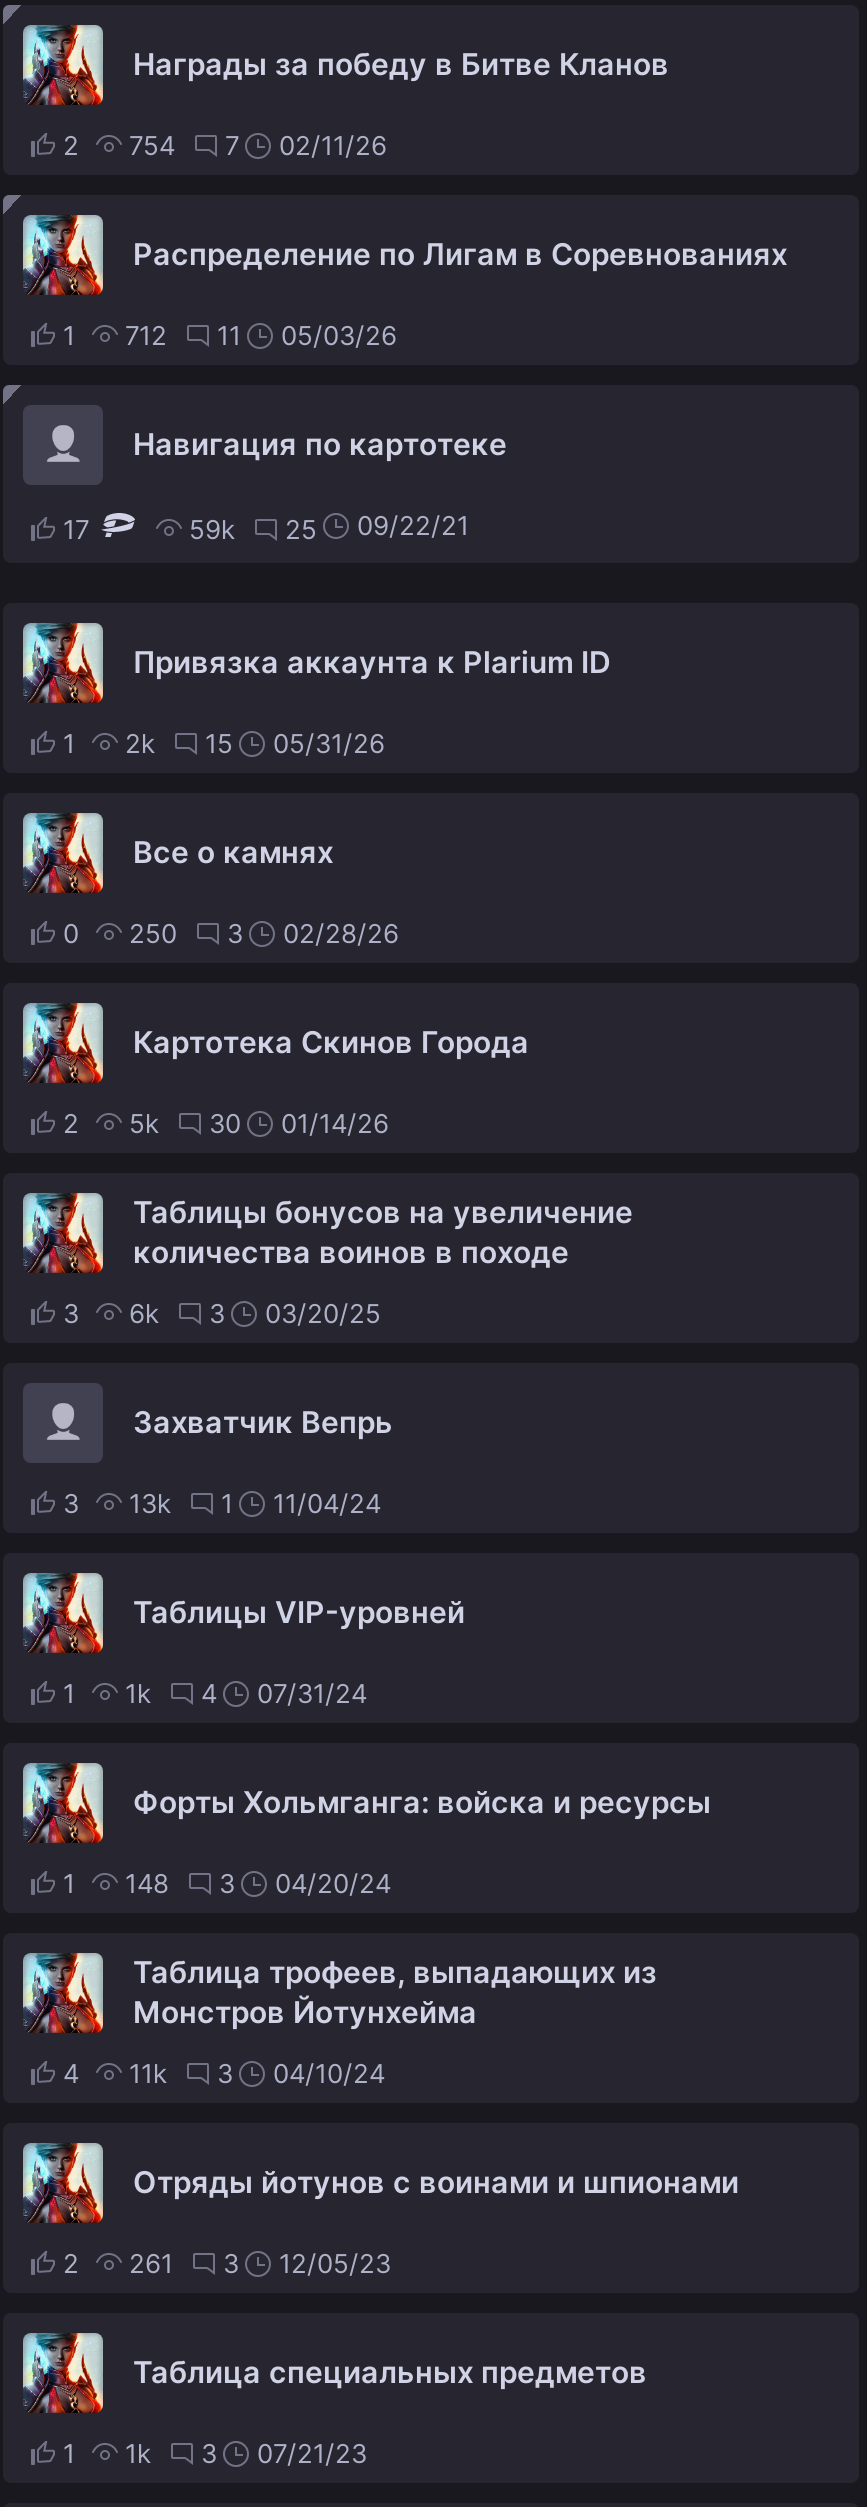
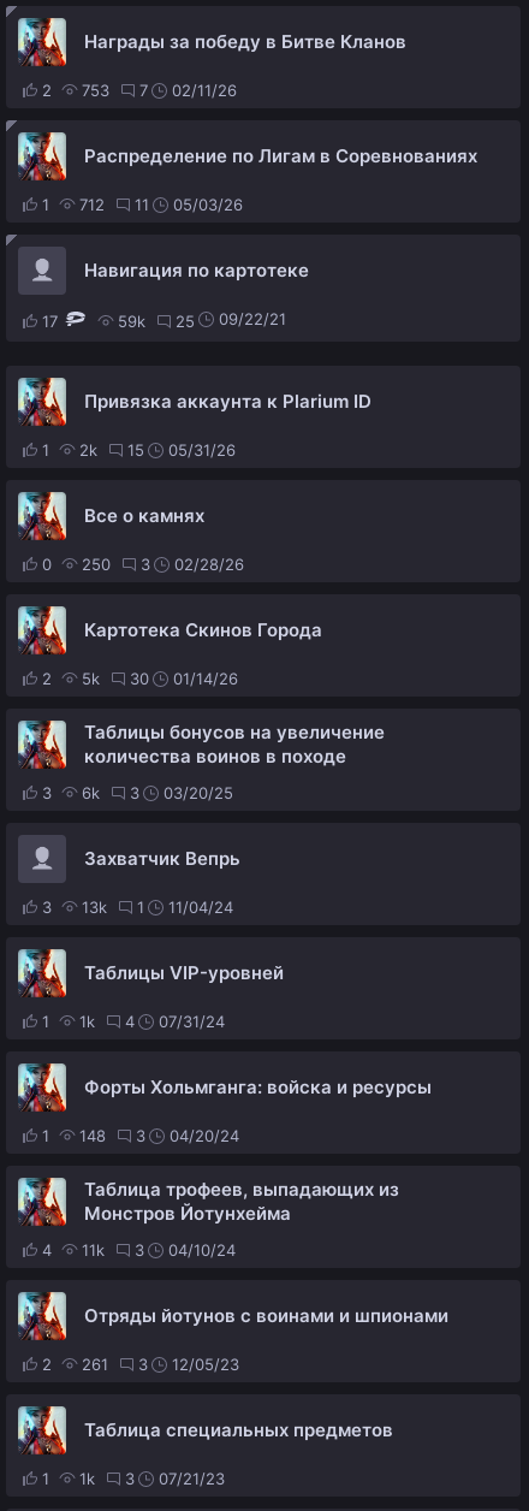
[63,129,387,161] 2 754 7 02/11/26 -> [42,81,237,100] 2 753 7 02/11/26

